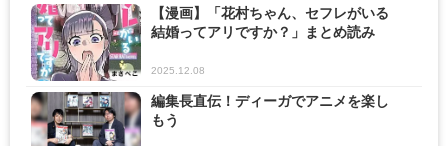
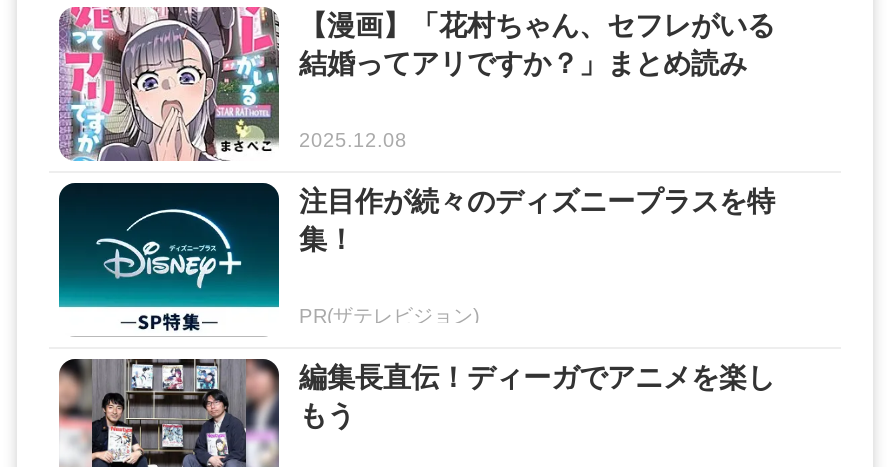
none -> [57,181,775,337] [image] | 注目作が続々のディズニープラスを特 | 集！ | PR(ザテレビジョン)

